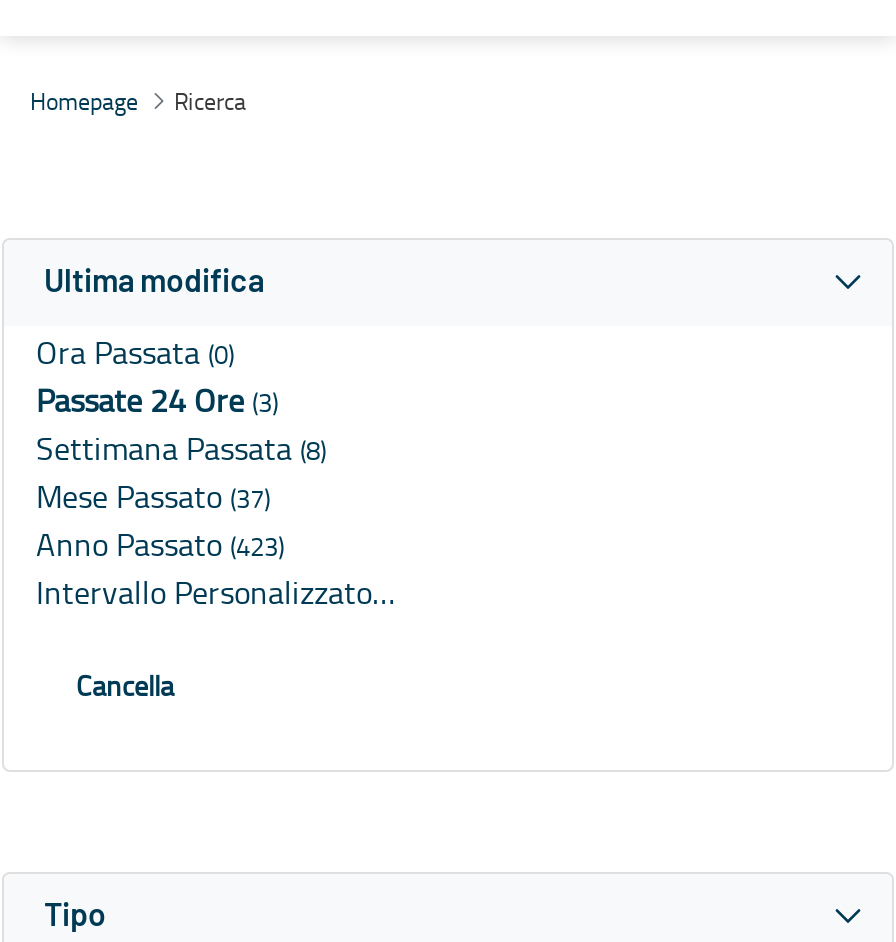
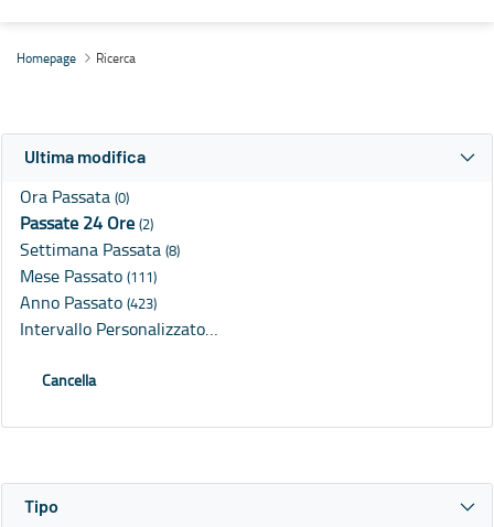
[36,379,278,423] Passate 24 Ore (3) -> [20,211,153,235] Passate 24 Ore (2)
[36,475,270,519] Mese Passato (37) -> [20,264,157,288] Mese Passato (111)

